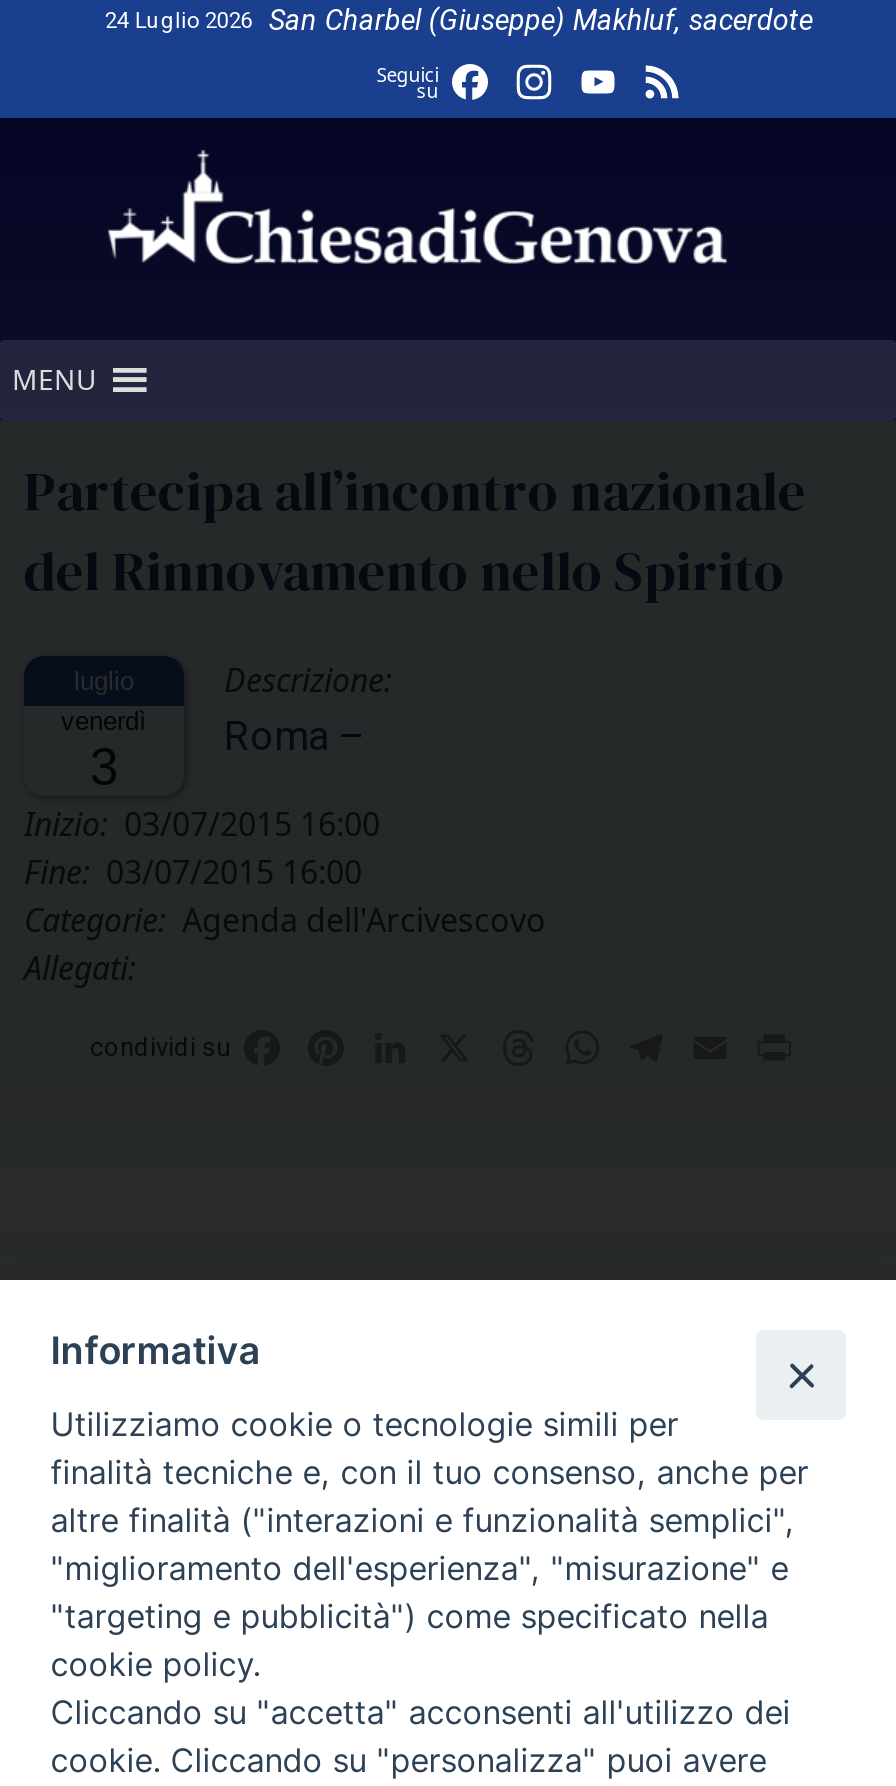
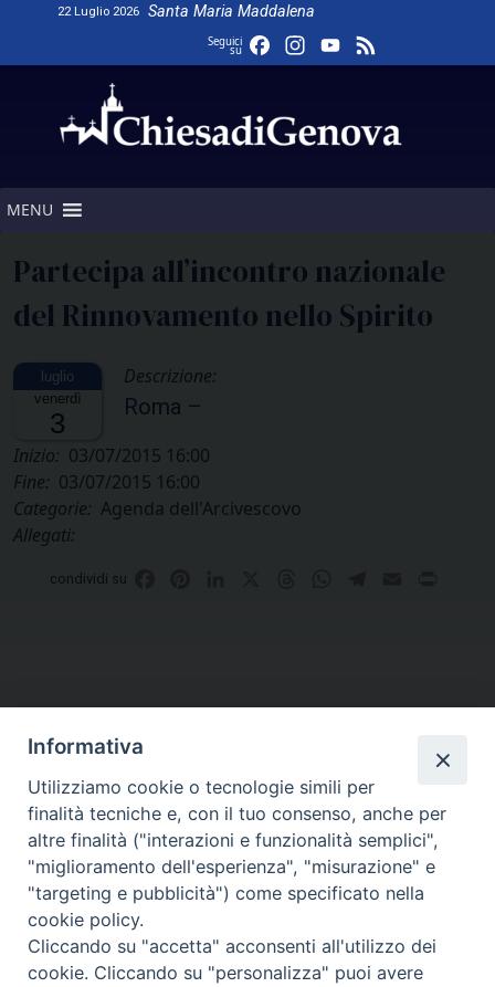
[105,4,813,38] 24 Luglio 2026 | San Charbel (Giuseppe) Makhluf, sacerdote -> [58,2,315,21] 22 Luglio 2026 | Santa Maria Maddalena

